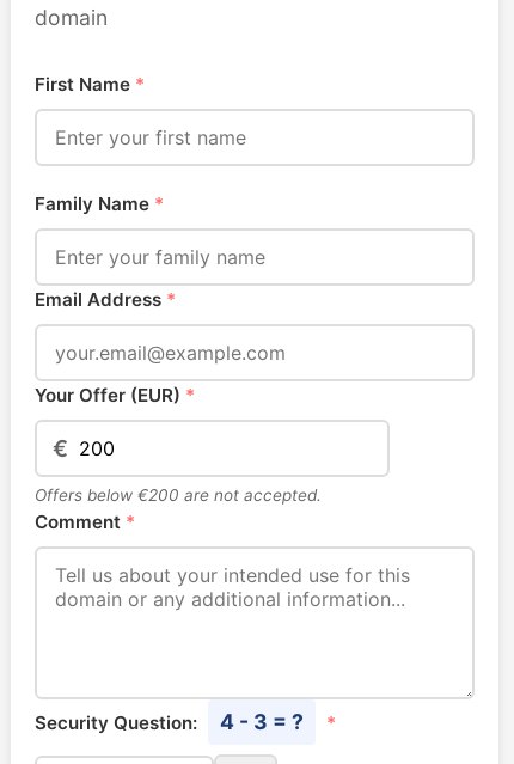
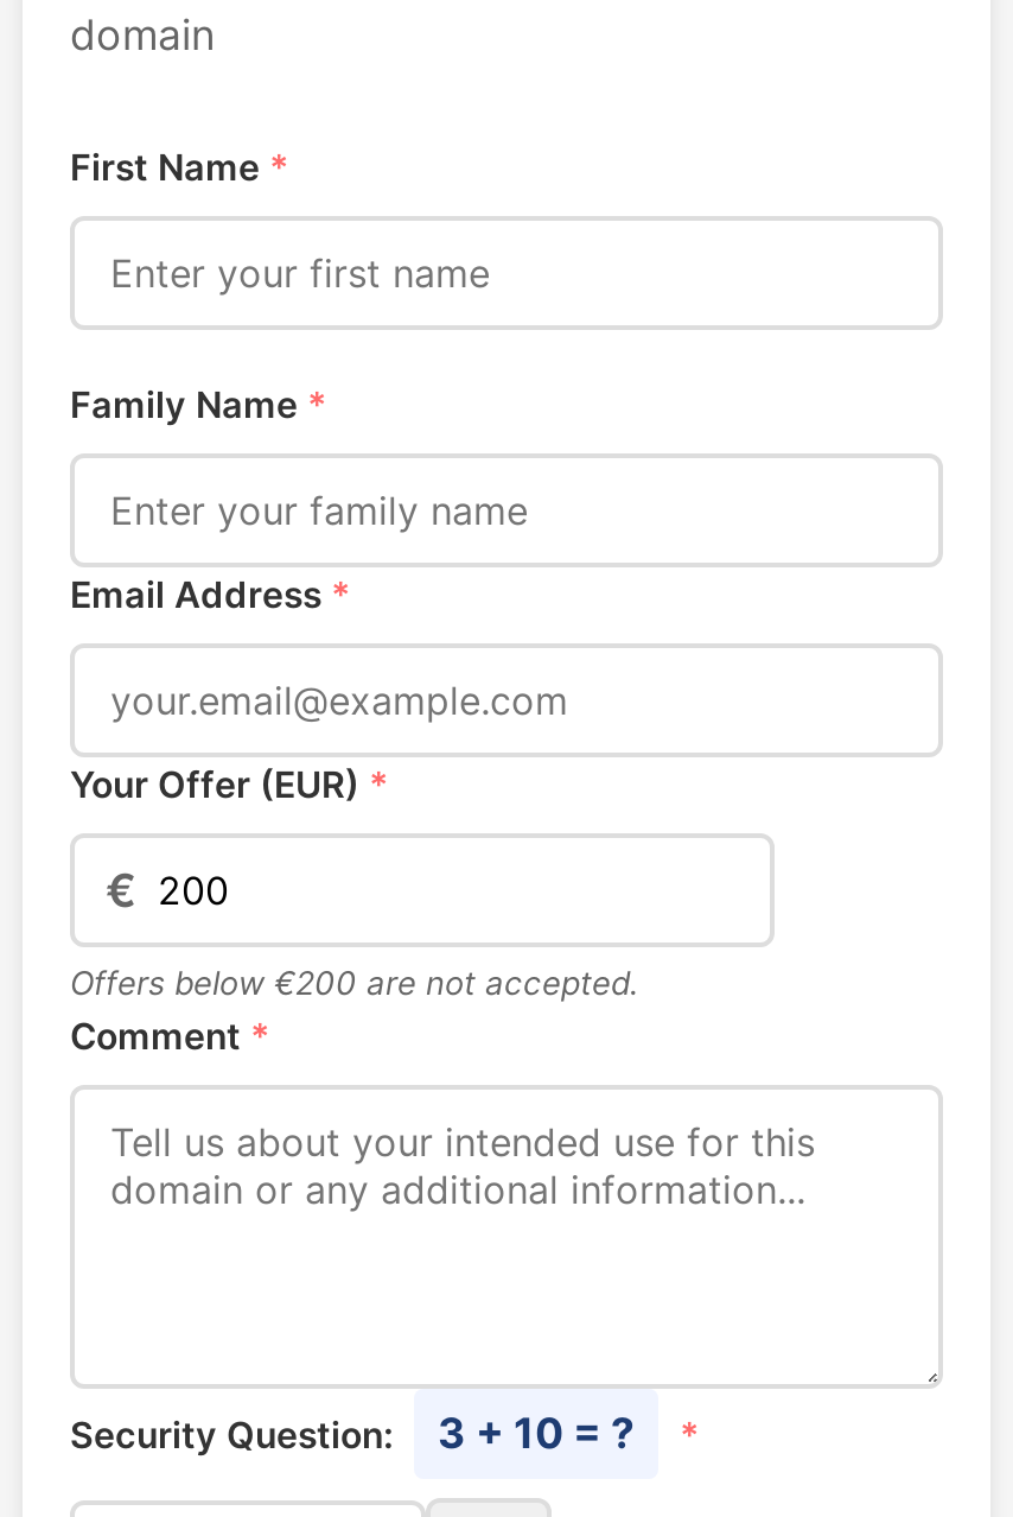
[220,709,304,734] 4 - 3 = ? -> [438,1408,635,1458] 3 + 10 = ?

